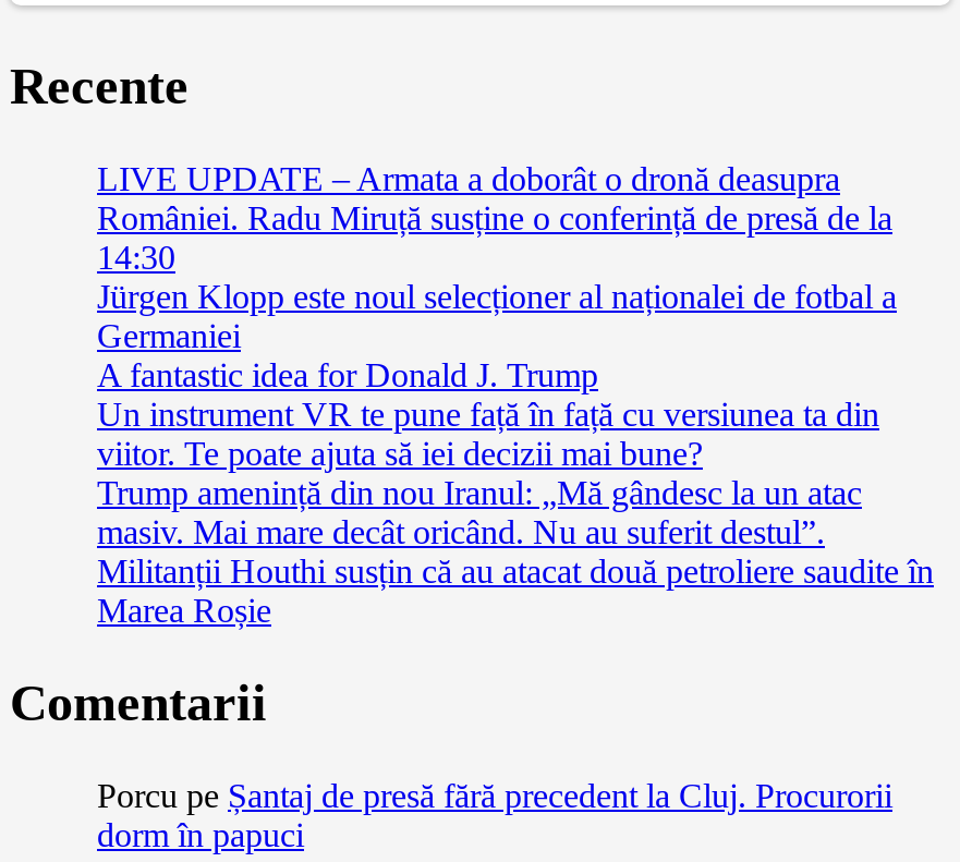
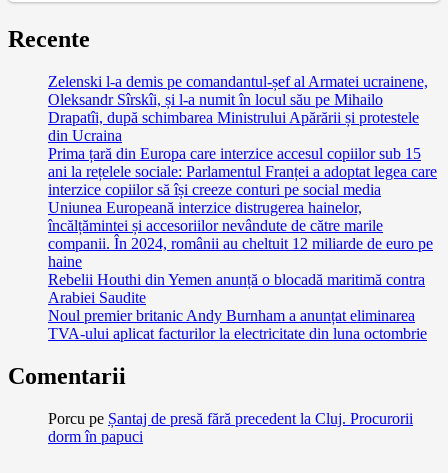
[97,160,934,628] LIVE UPDATE – Armata a doborât o dronă deasupra | României. Radu Miruță susține o conferință de presă de la | 14:30 | Jürgen Klopp este noul selecționer al naționalei de fotbal a | Germaniei | A fantastic idea for Donald J. Trump | Un instrument VR te pune față în față cu versiunea ta din | viitor. Te poate ajuta să iei decizii mai bune? | Trump amenință din nou Iranul: „Mă gândesc la un atac | masiv. Mai mare decât oricând. Nu au suferit destul”. | Militanții Houthi susțin că au atacat două petroliere saudite în | Marea Roșie -> [48,73,437,342] Zelenski l-a demis pe comandantul-șef al Armatei ucrainene, | Oleksandr Sîrskîi, și l-a numit în locul său pe Mihailo | Drapatîi, după schimbarea Ministrului Apărării și protestele | din Ucraina | Prima țară din Europa care interzice accesul copiilor sub 15 | ani la rețelele sociale: Parlamentul Franței a adoptat legea care | interzice copiilor să își creeze conturi pe social media | Uniunea Europeană interzice distrugerea hainelor, | încălțămintei și accesoriilor nevândute de către marile | companii. În 2024, românii au cheltuit 12 miliarde de euro pe | haine | Rebelii Houthi din Yemen anunță o blocadă maritimă contra | Arabiei Saudite | Noul premier britanic Andy Burnham a anunțat eliminarea | TVA-ului aplicat facturilor la electricitate din luna octombrie

